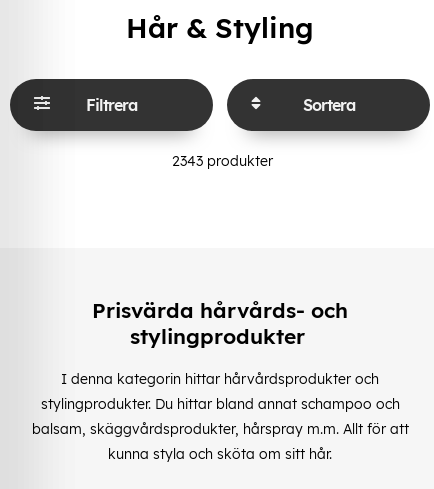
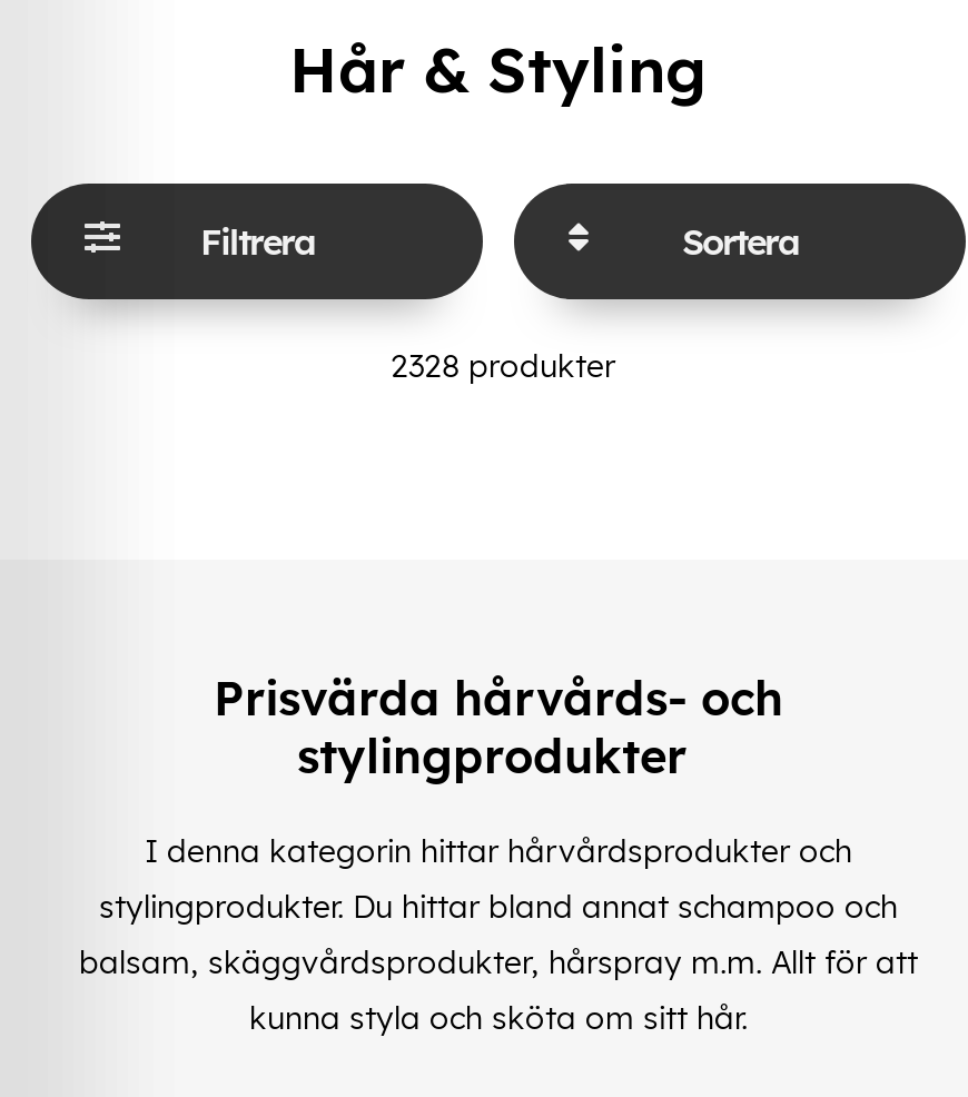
[171,152,272,170] 2343 produkter -> [391,346,615,386] 2328 produkter

